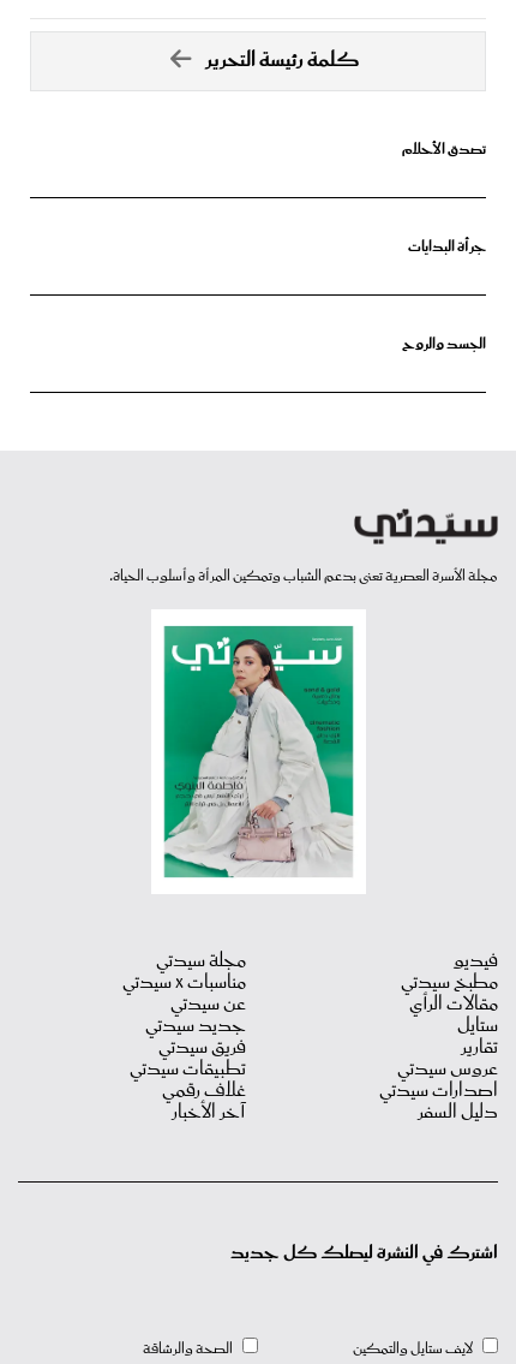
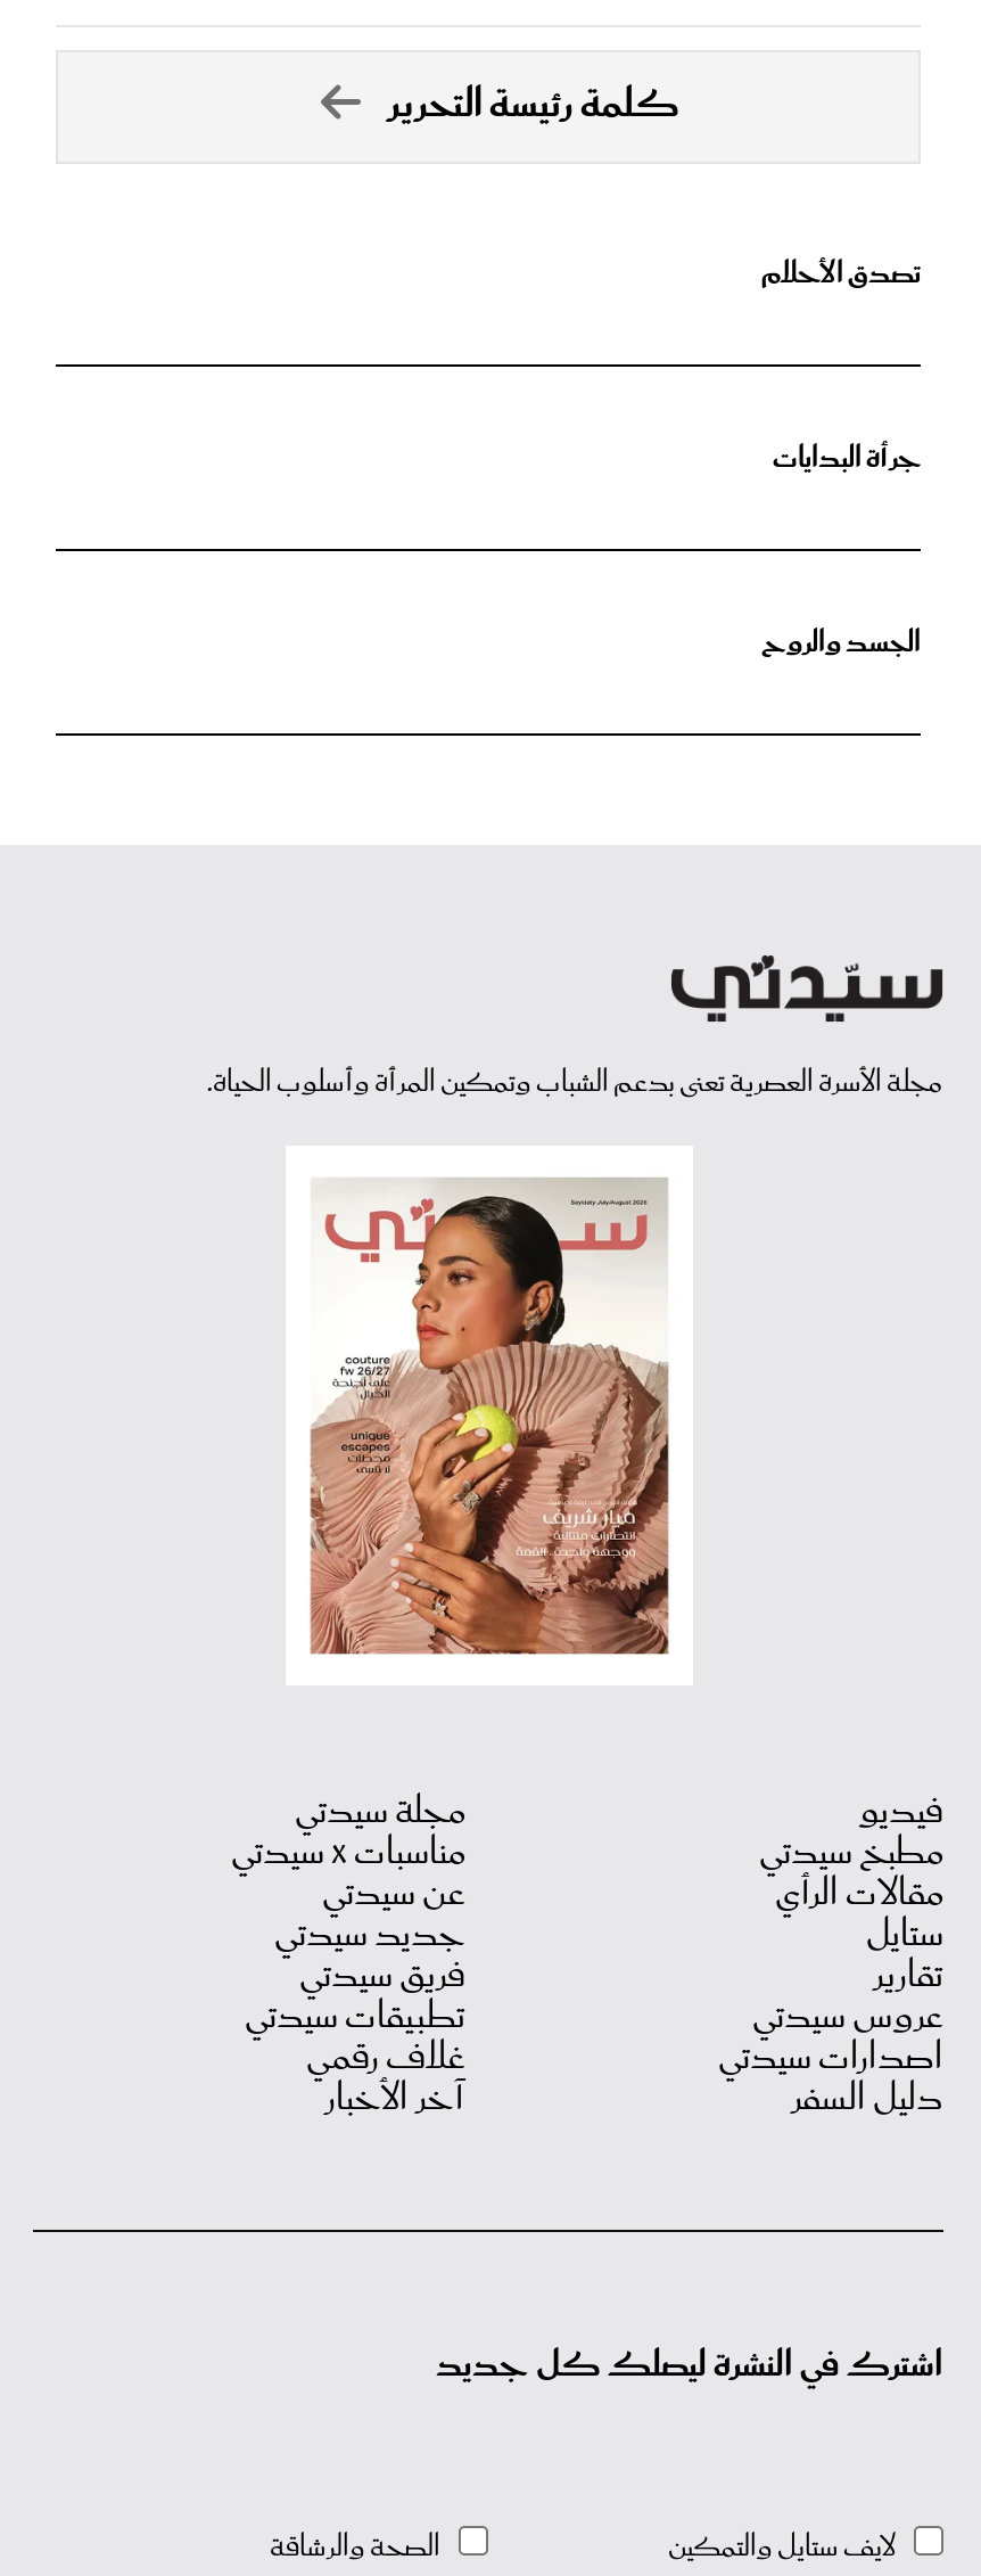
[163,625,354,878] [image] -> [308,1178,670,1656] [image]

